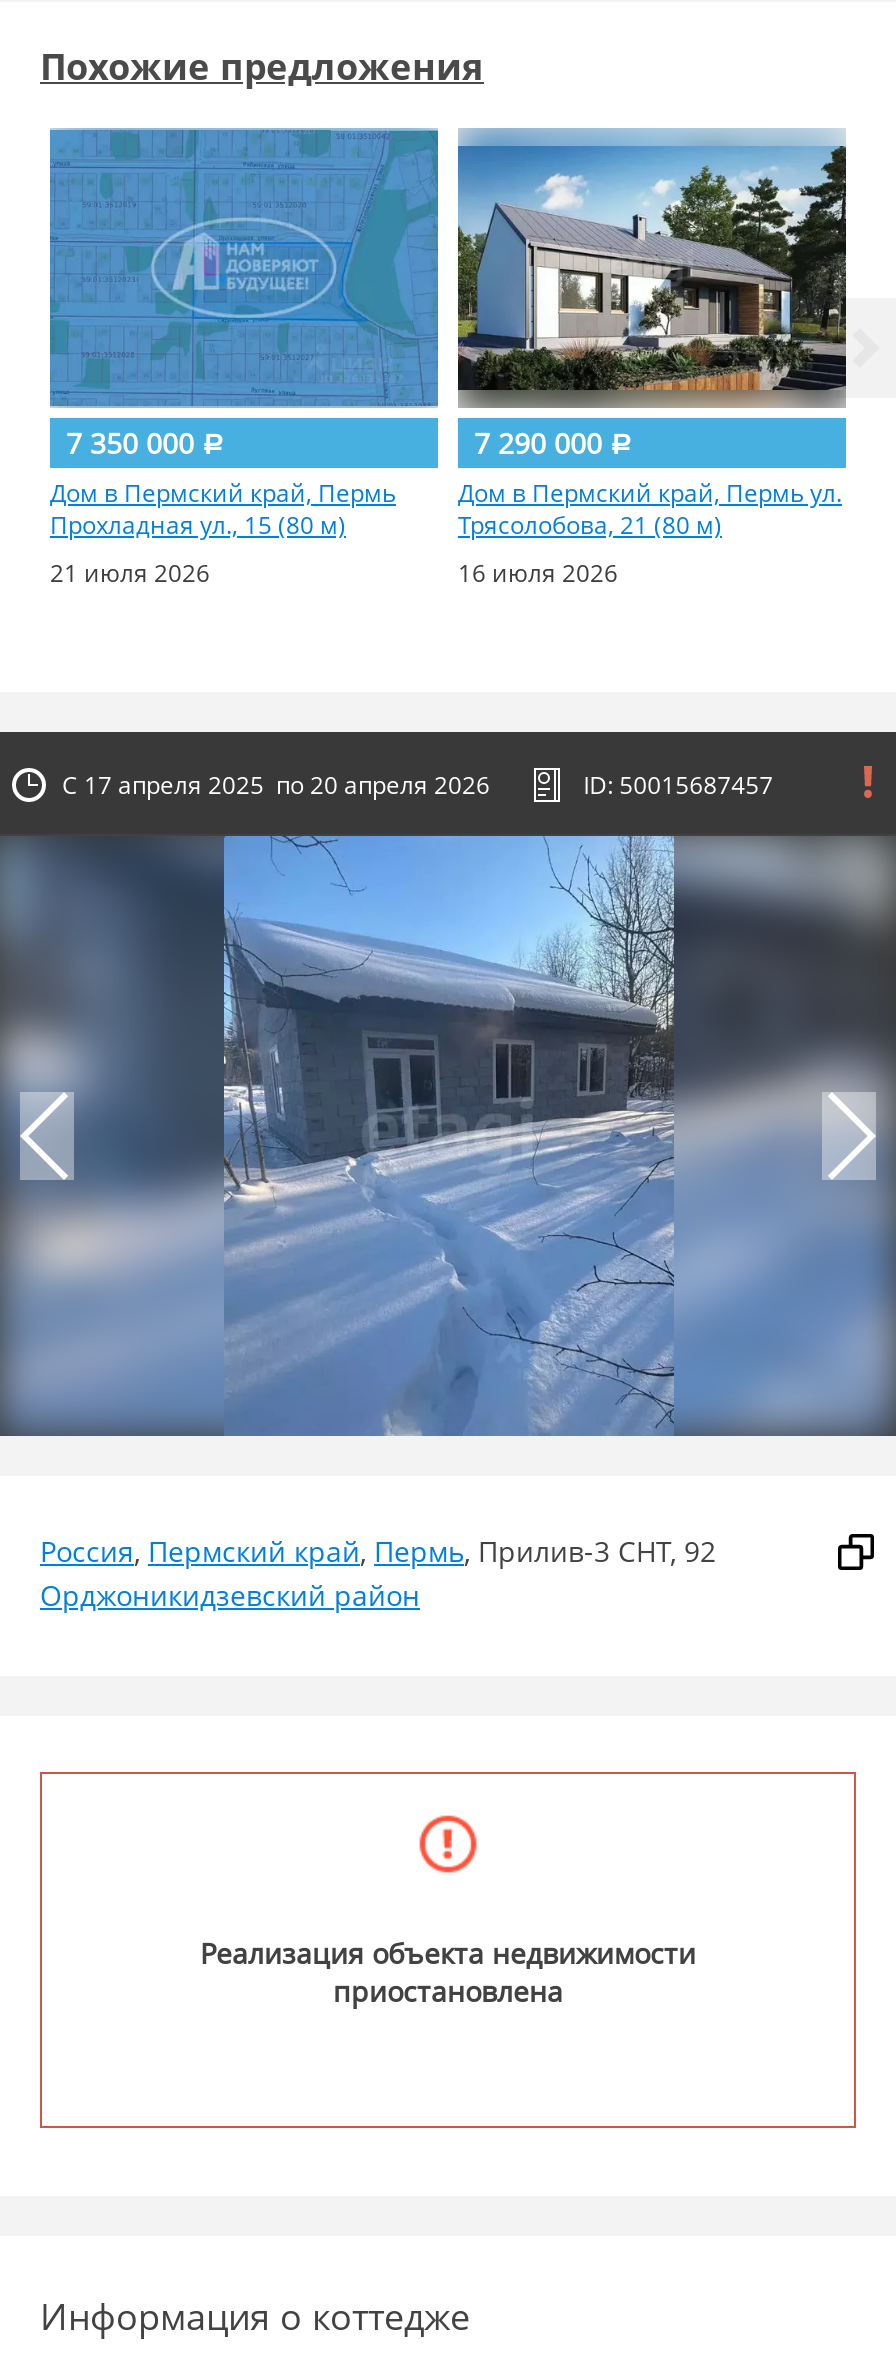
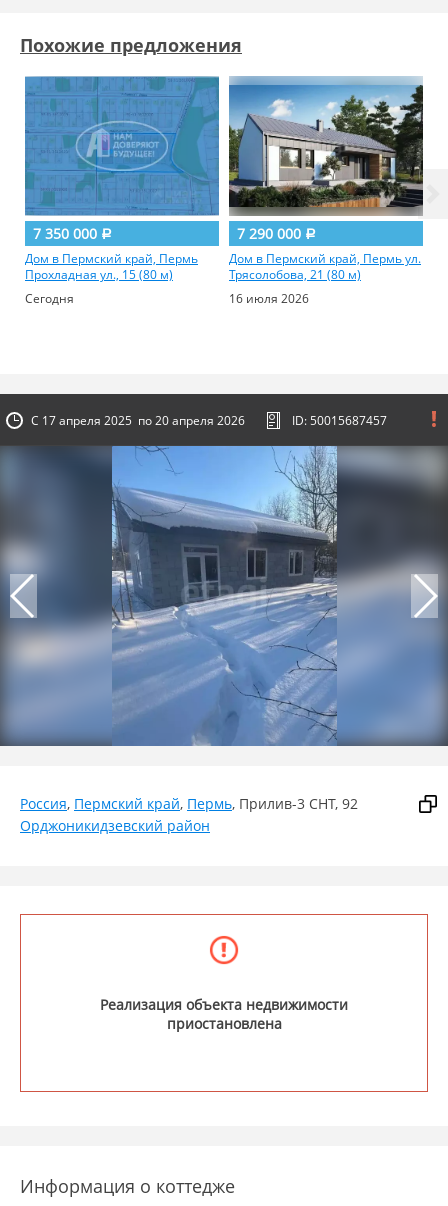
[50,556,210,590] 21 июля 2026 -> [25,290,74,307] Сегодня

